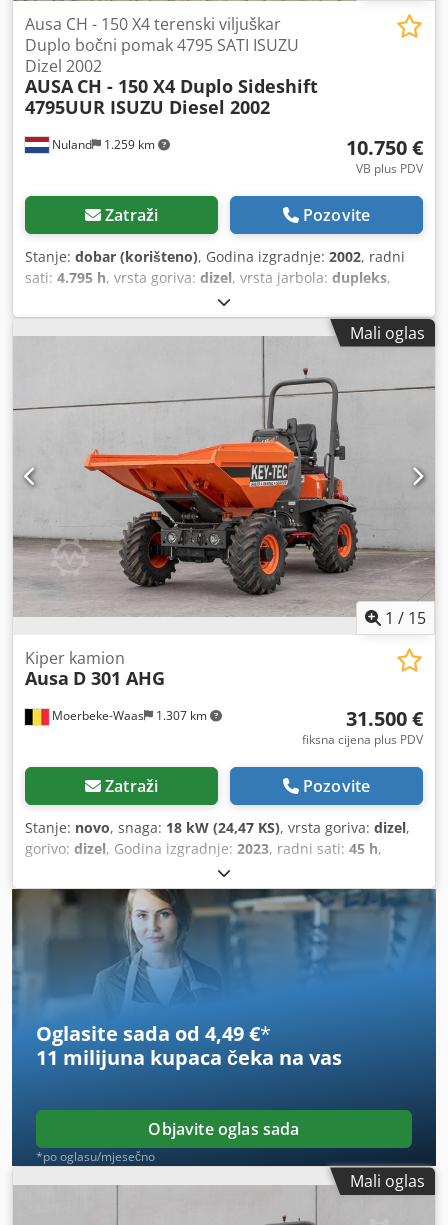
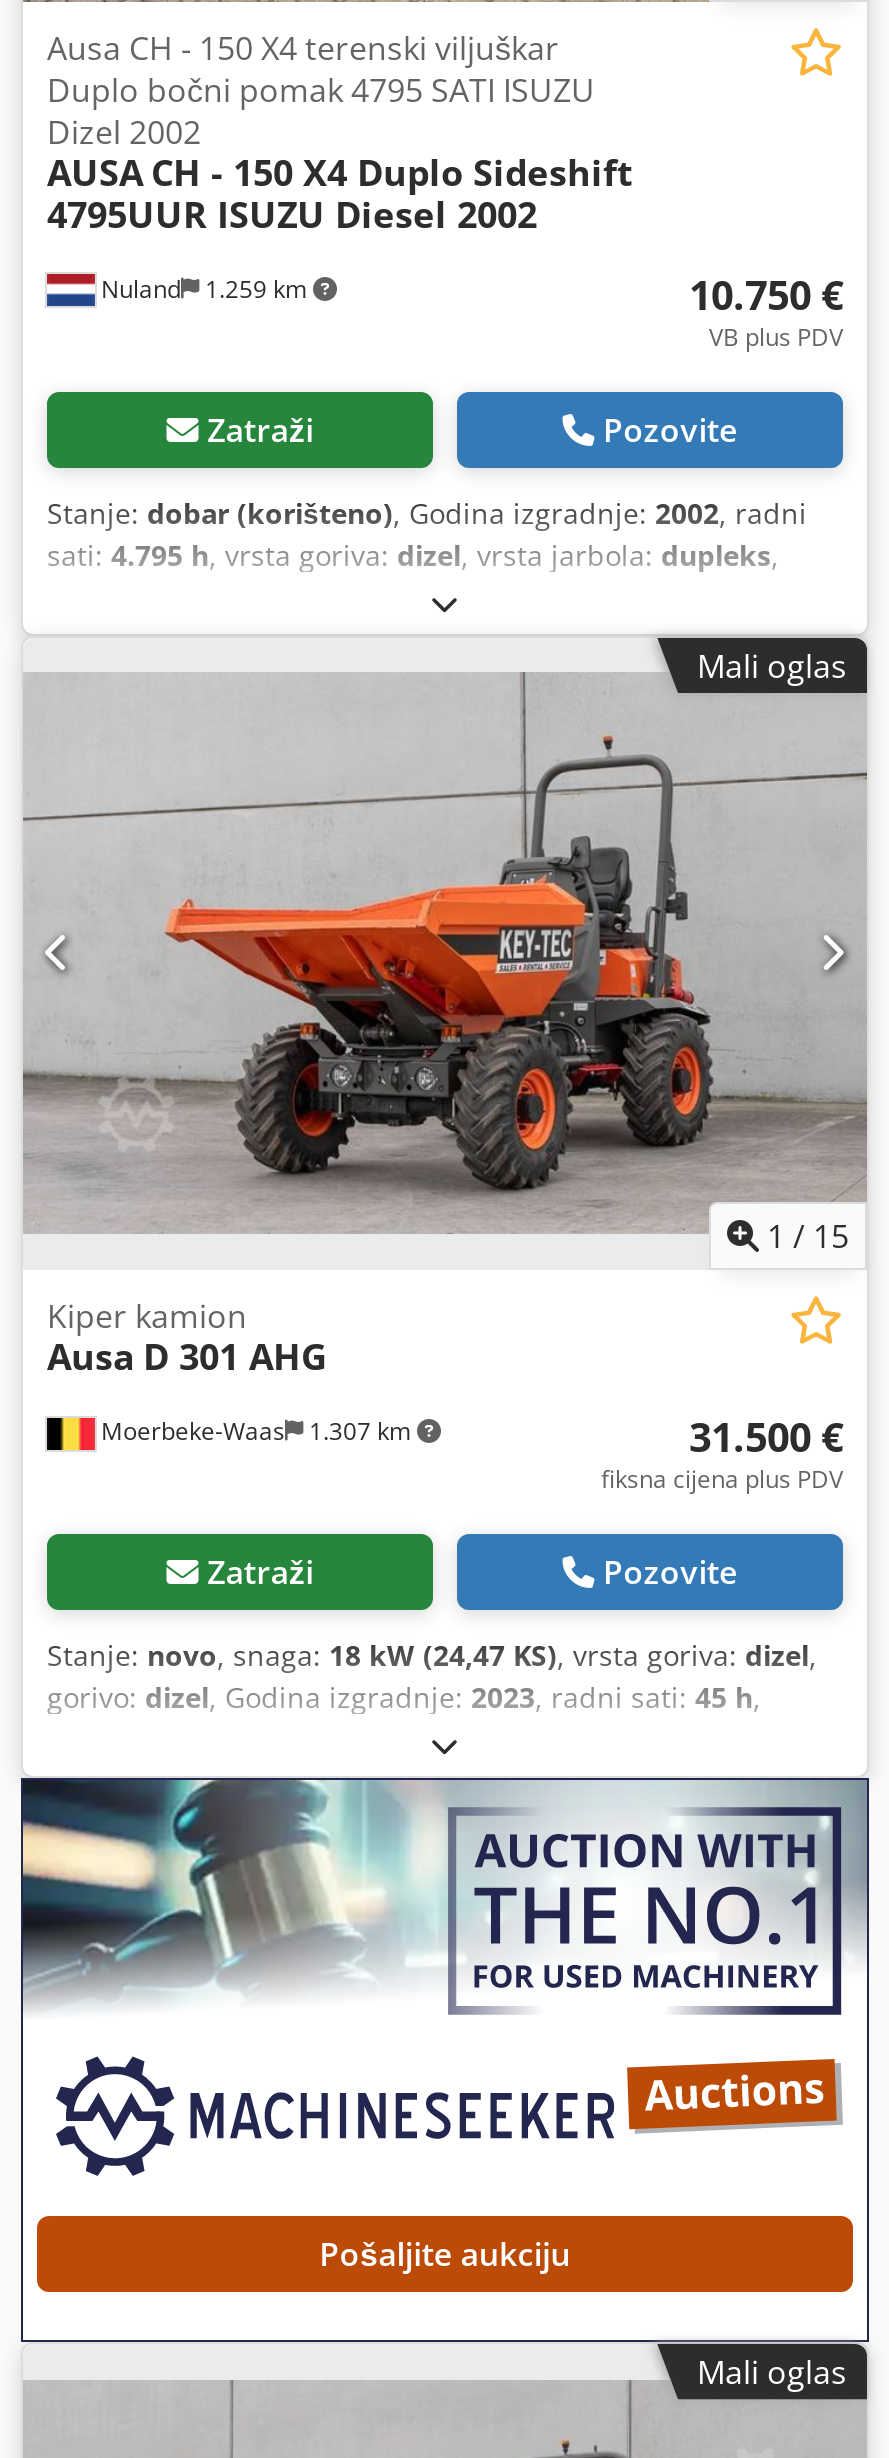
[12,888,436,1166] [image] | Oglasite sada od 4,49 €* | 11 milijuna kupaca čeka na vas | Objavite oglas sada | *po oglasu/mjesečno -> [21,1776,869,2340] [image] | Pošaljite aukciju

